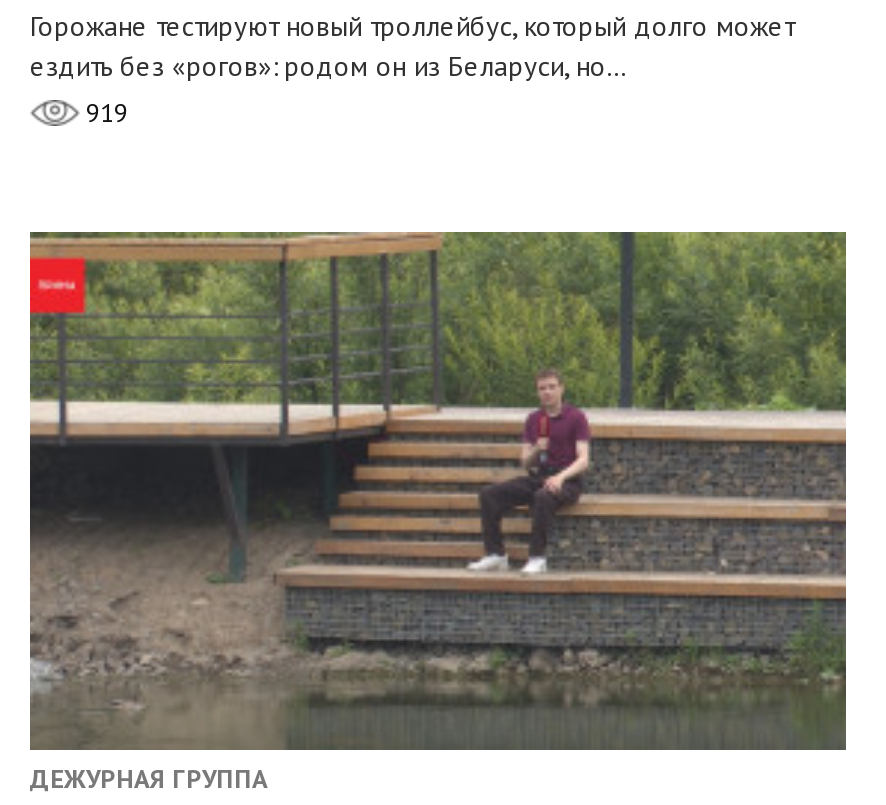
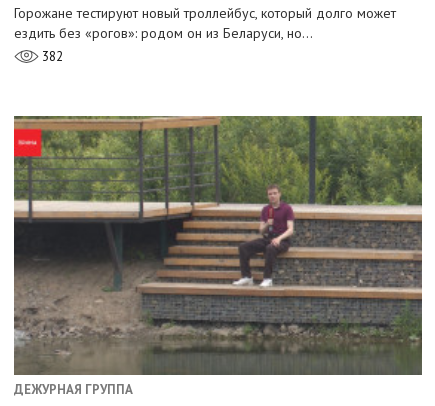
[80,97,128,131] 919 -> [39,48,63,65] 382

